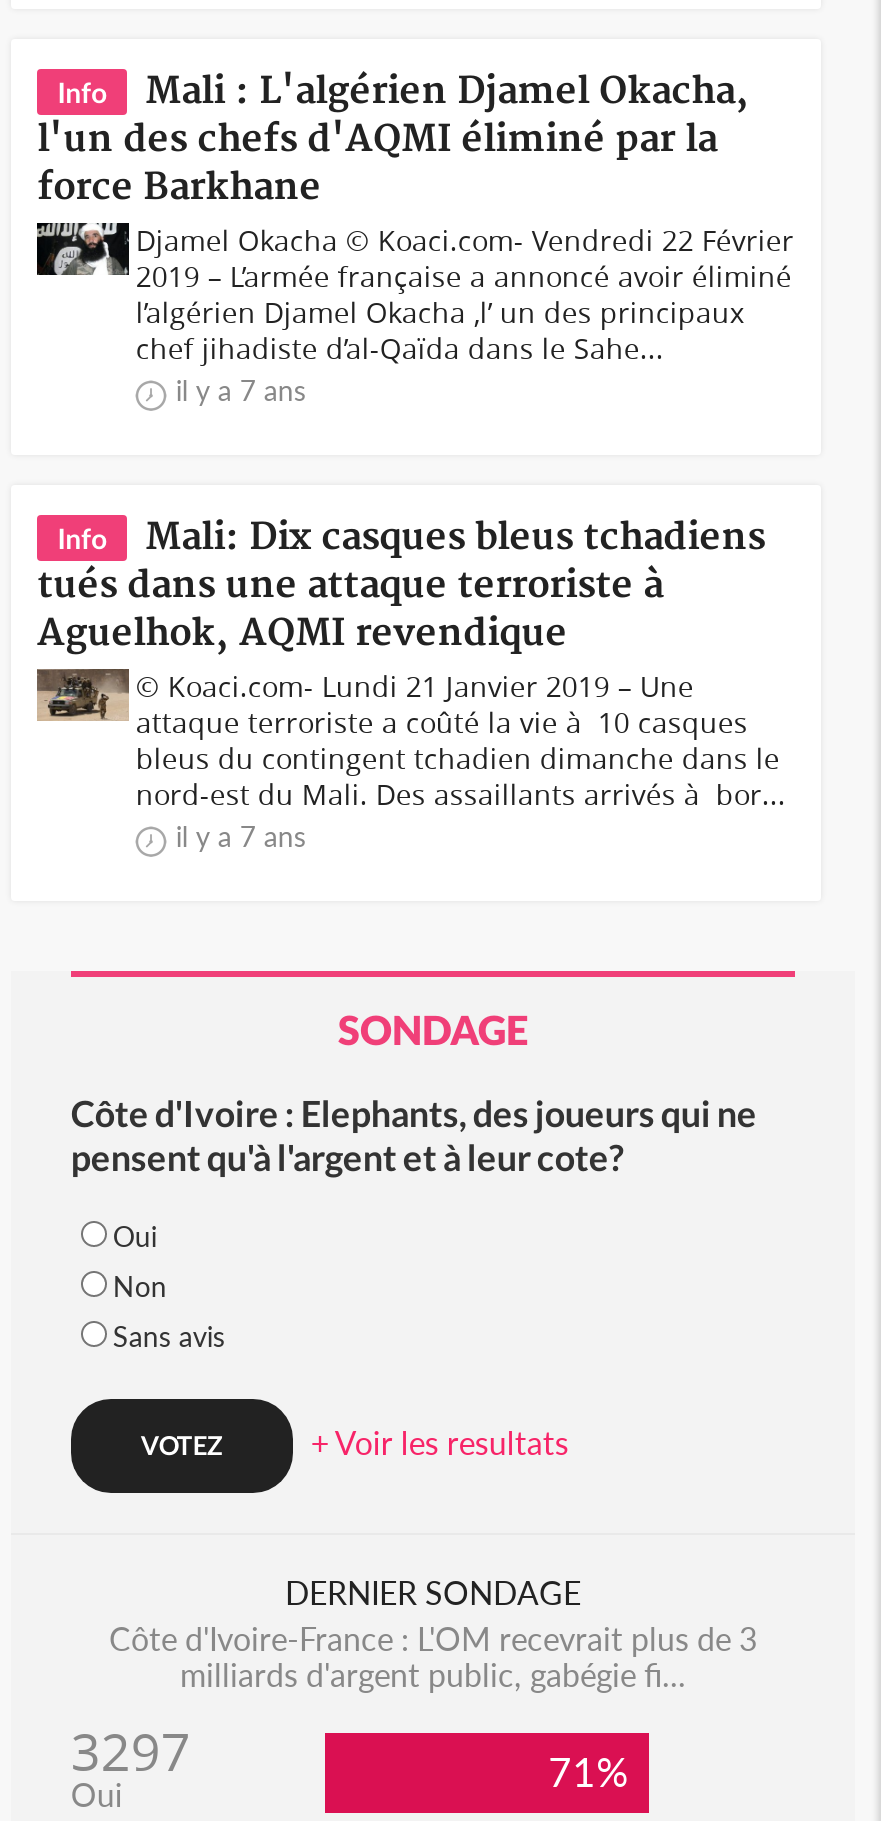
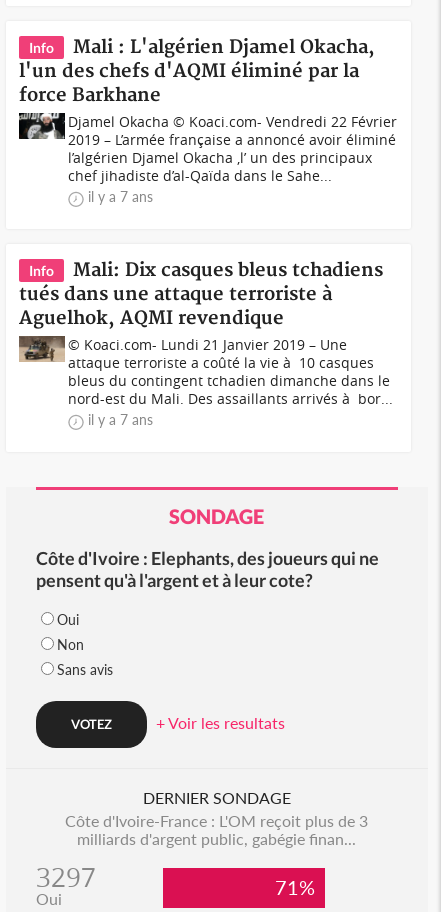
[109,1619,757,1657] Côte d'Ivoire-France : L'OM recevrait plus de 3 -> [65,811,368,830] Côte d'Ivoire-France : L'OM reçoit plus de 3
[180,1655,686,1693] milliards d'argent public, gabégie fi... -> [77,829,356,848] milliards d'argent public, gabégie finan...

